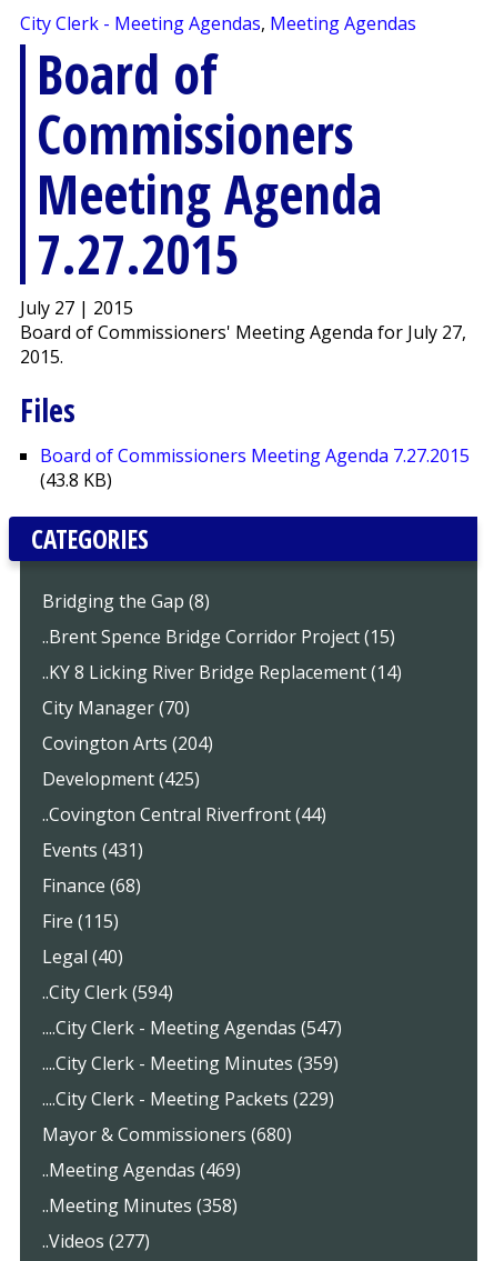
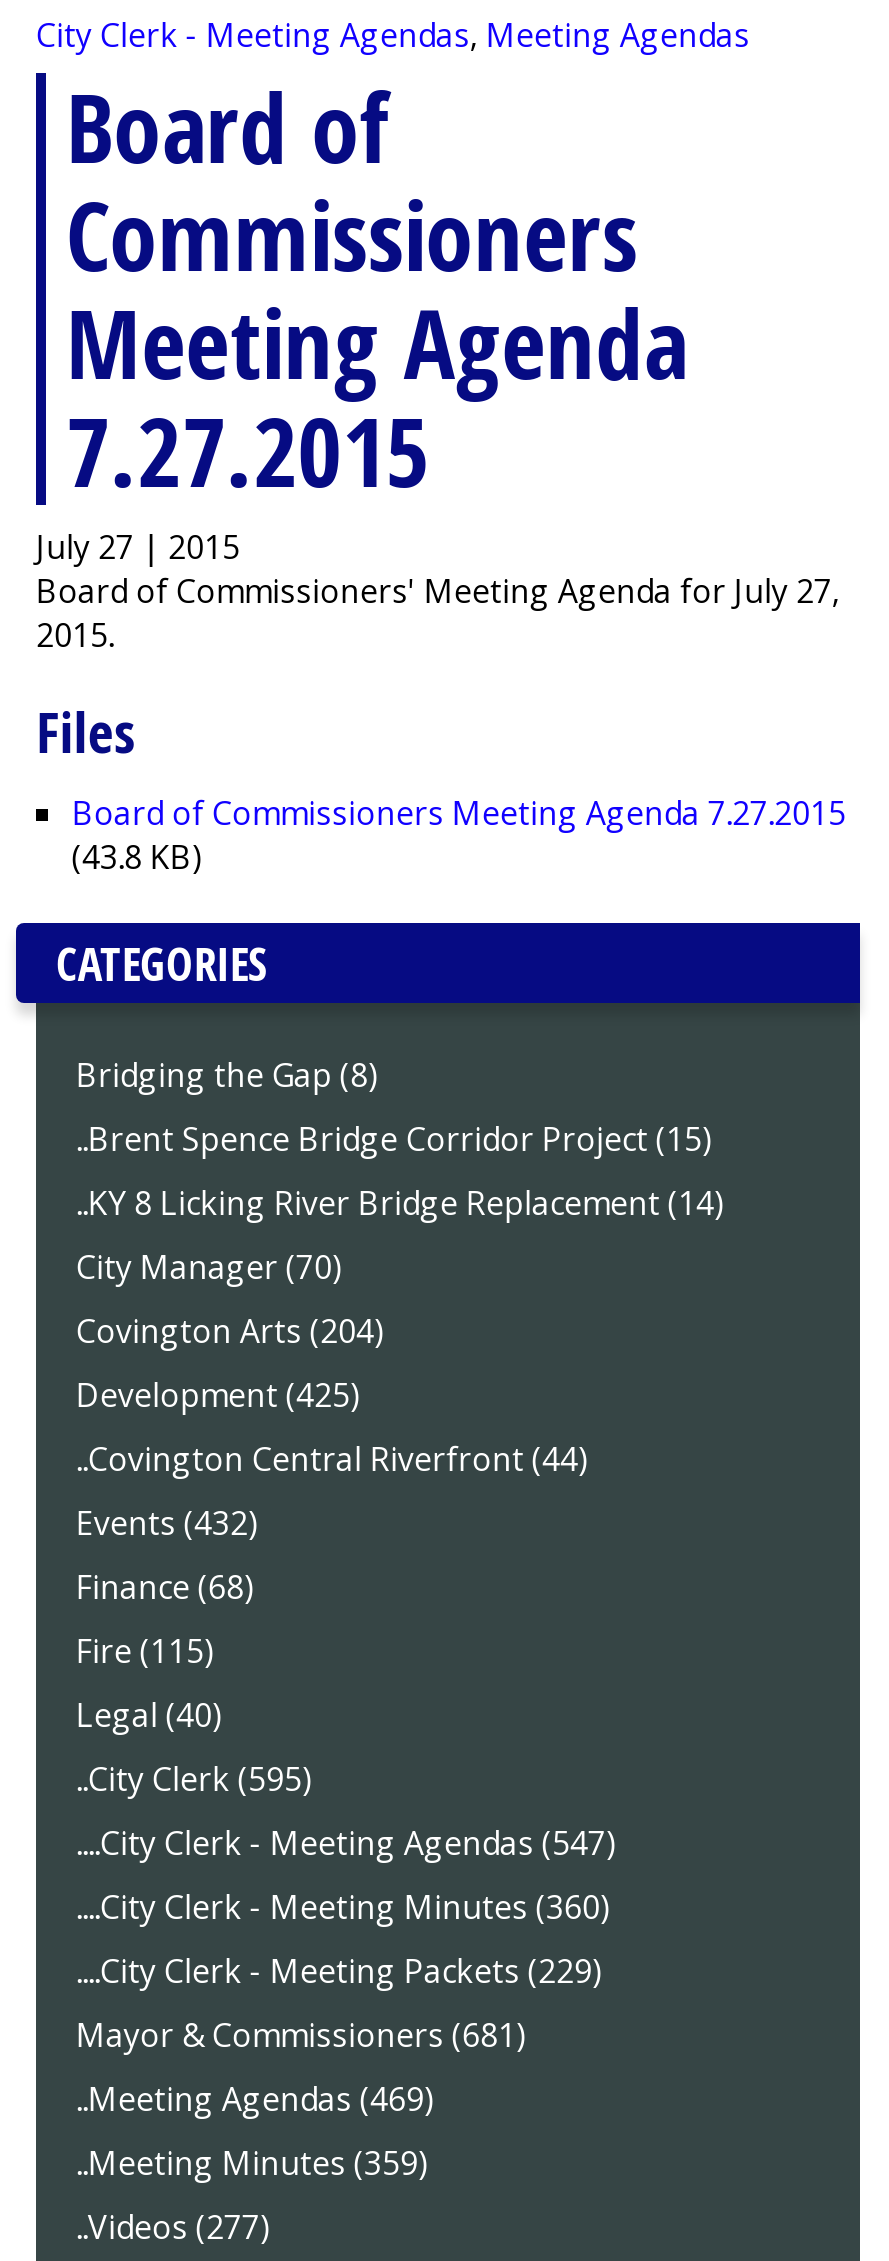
[42,838,143,862] Events (431) -> [76,1501,258,1545] Events (432)
[42,980,173,1005] ..City Clerk (594) -> [76,1757,312,1801] ..City Clerk (595)
[42,1051,338,1076] ....City Clerk - Meeting Minutes (359) -> [76,1885,610,1929] ....City Clerk - Meeting Minutes (360)
[42,1122,292,1147] Mayor & Commissioners (680) -> [76,2013,526,2057] Mayor & Commissioners (681)
[42,1193,237,1218] ..Meeting Minutes (358) -> [76,2141,428,2185] ..Meeting Minutes (359)

